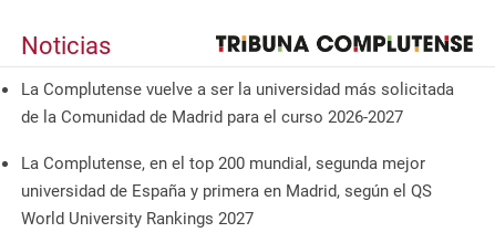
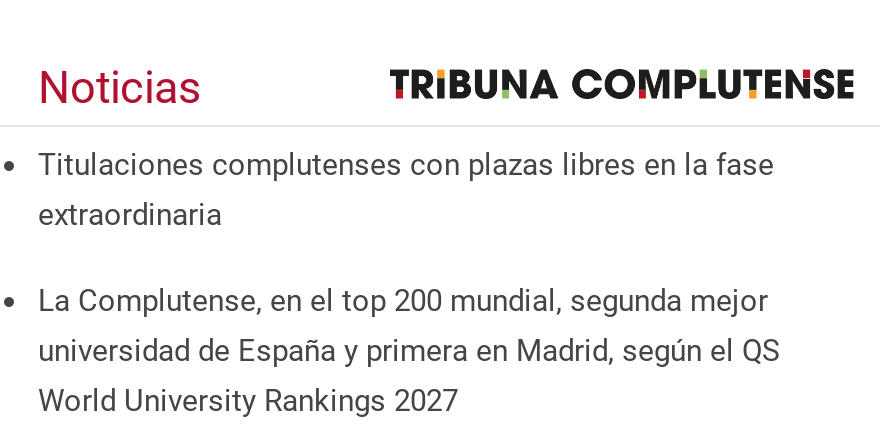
[21,79,454,127] La Complutense vuelve a ser la universidad más solicitada | de la Comunidad de Madrid para el curso 2026-2027 -> [38,148,774,234] Titulaciones complutenses con plazas libres en la fase | extraordinaria

